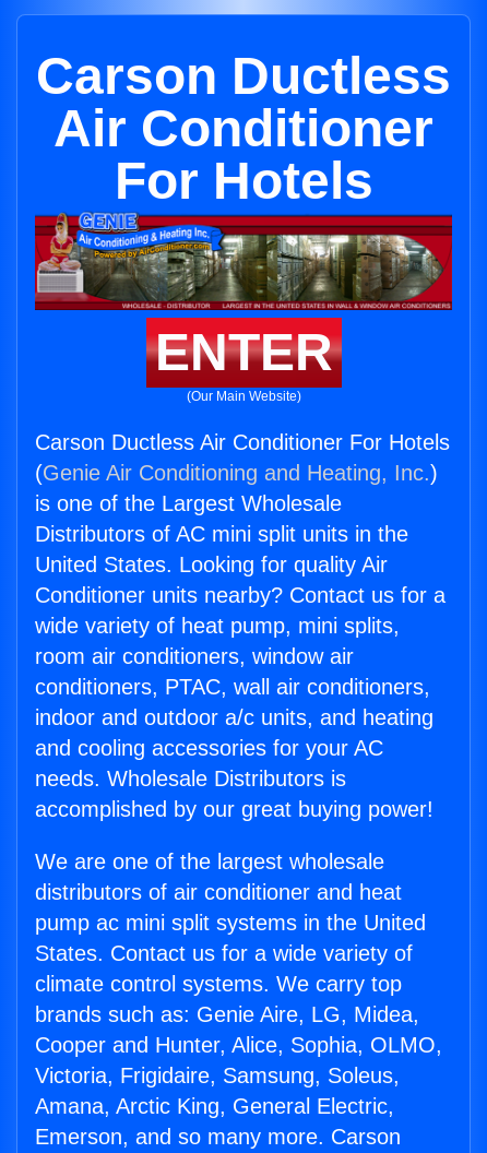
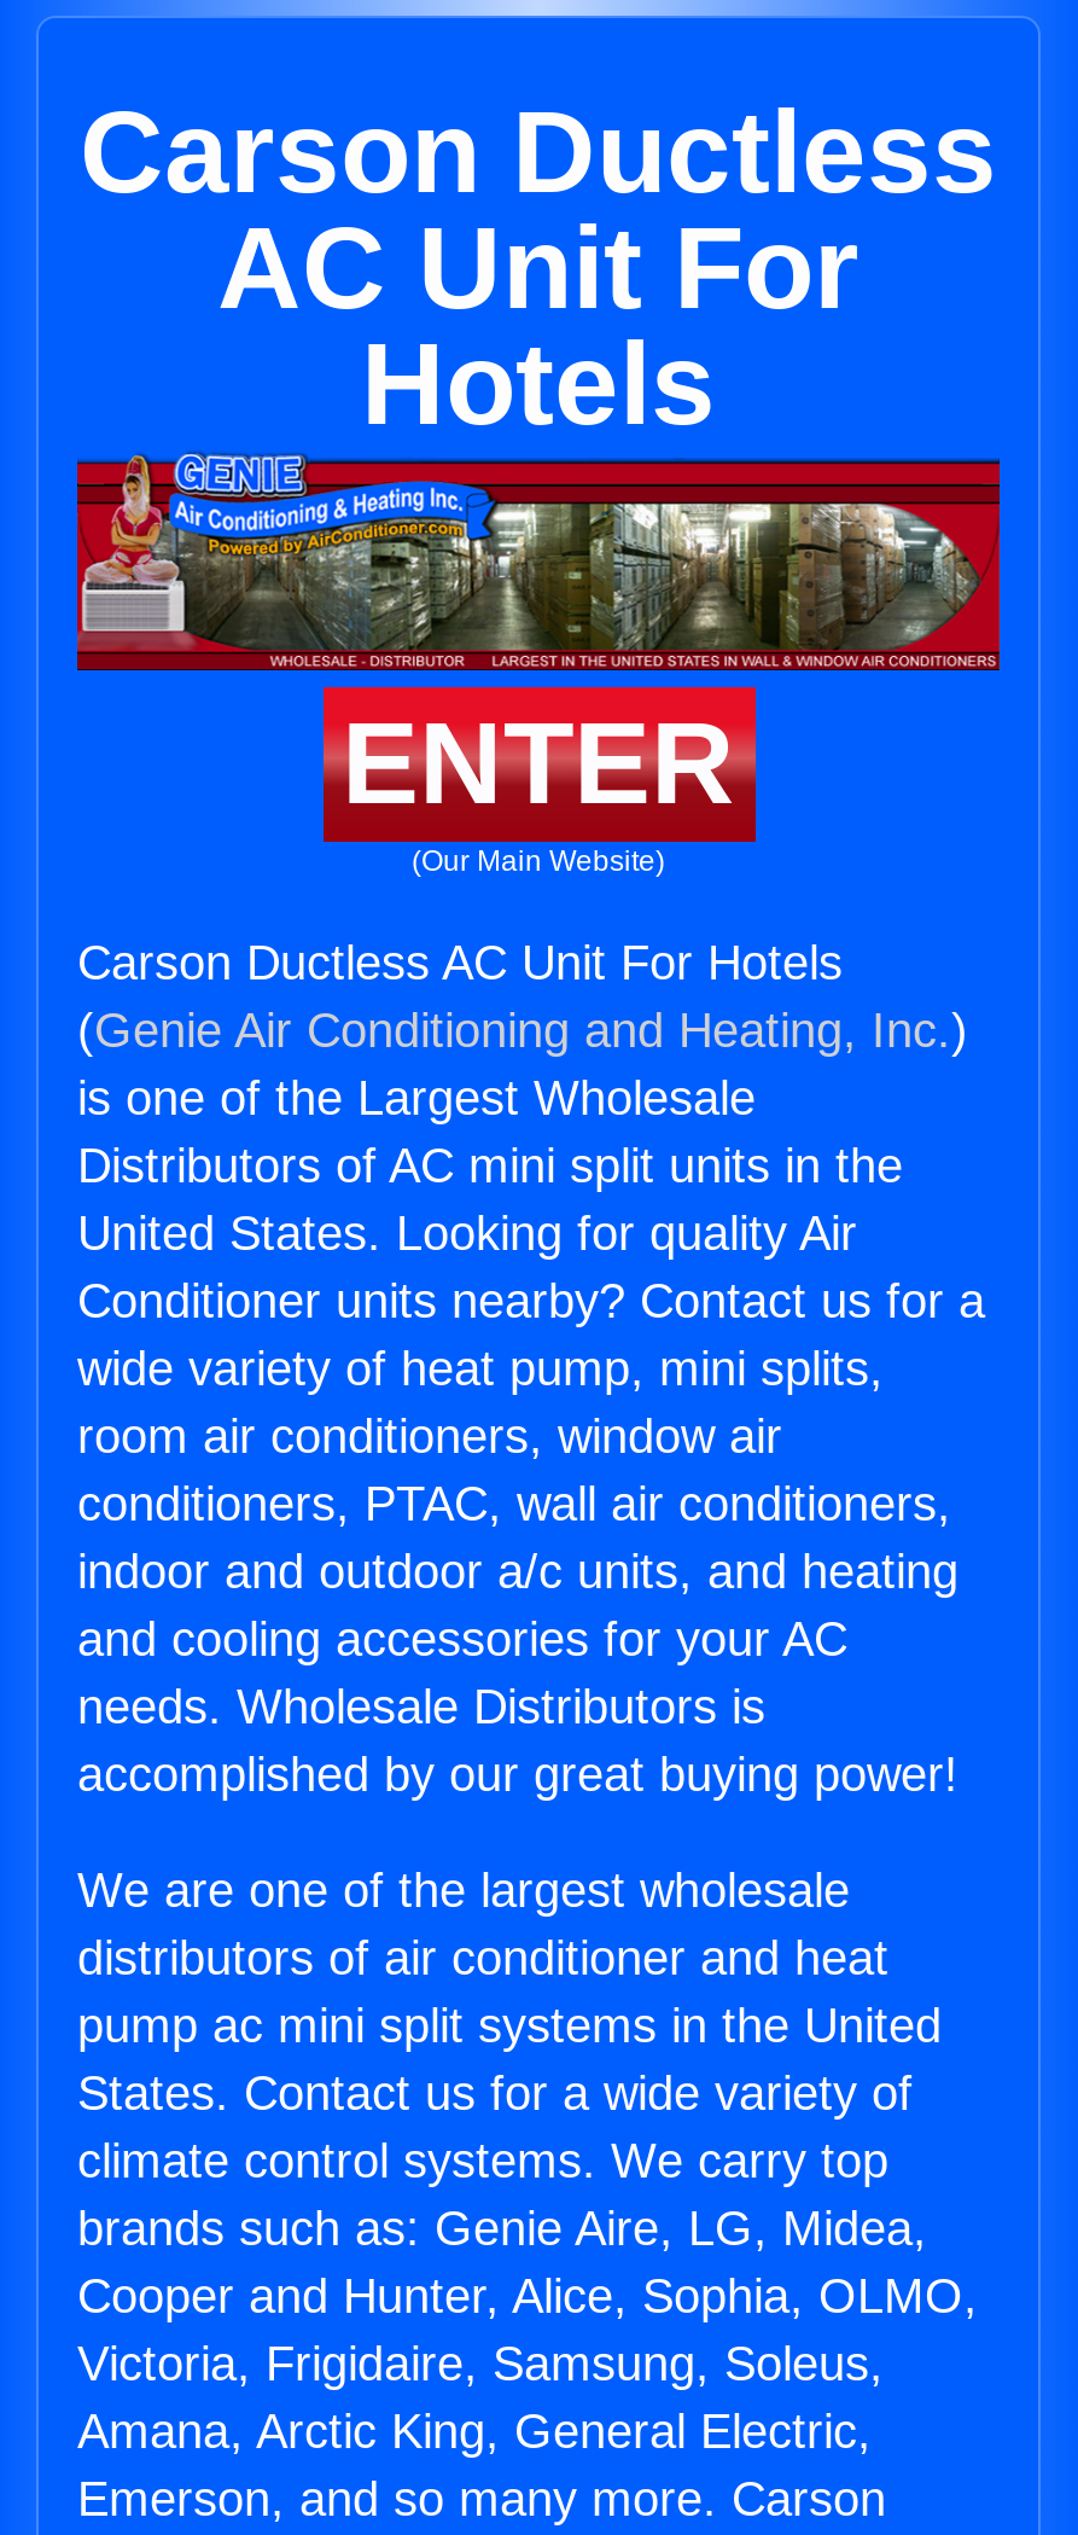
[54,99,433,210] Air Conditioner | For Hotels -> [217,204,860,448] AC Unit For | Hotels
[35,430,450,454] Carson Ductless Air Conditioner For Hotels -> [77,936,843,989] Carson Ductless AC Unit For Hotels

